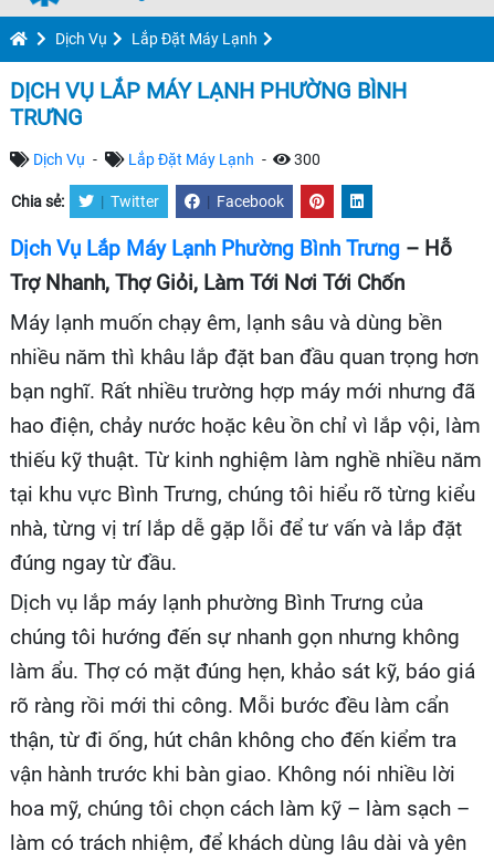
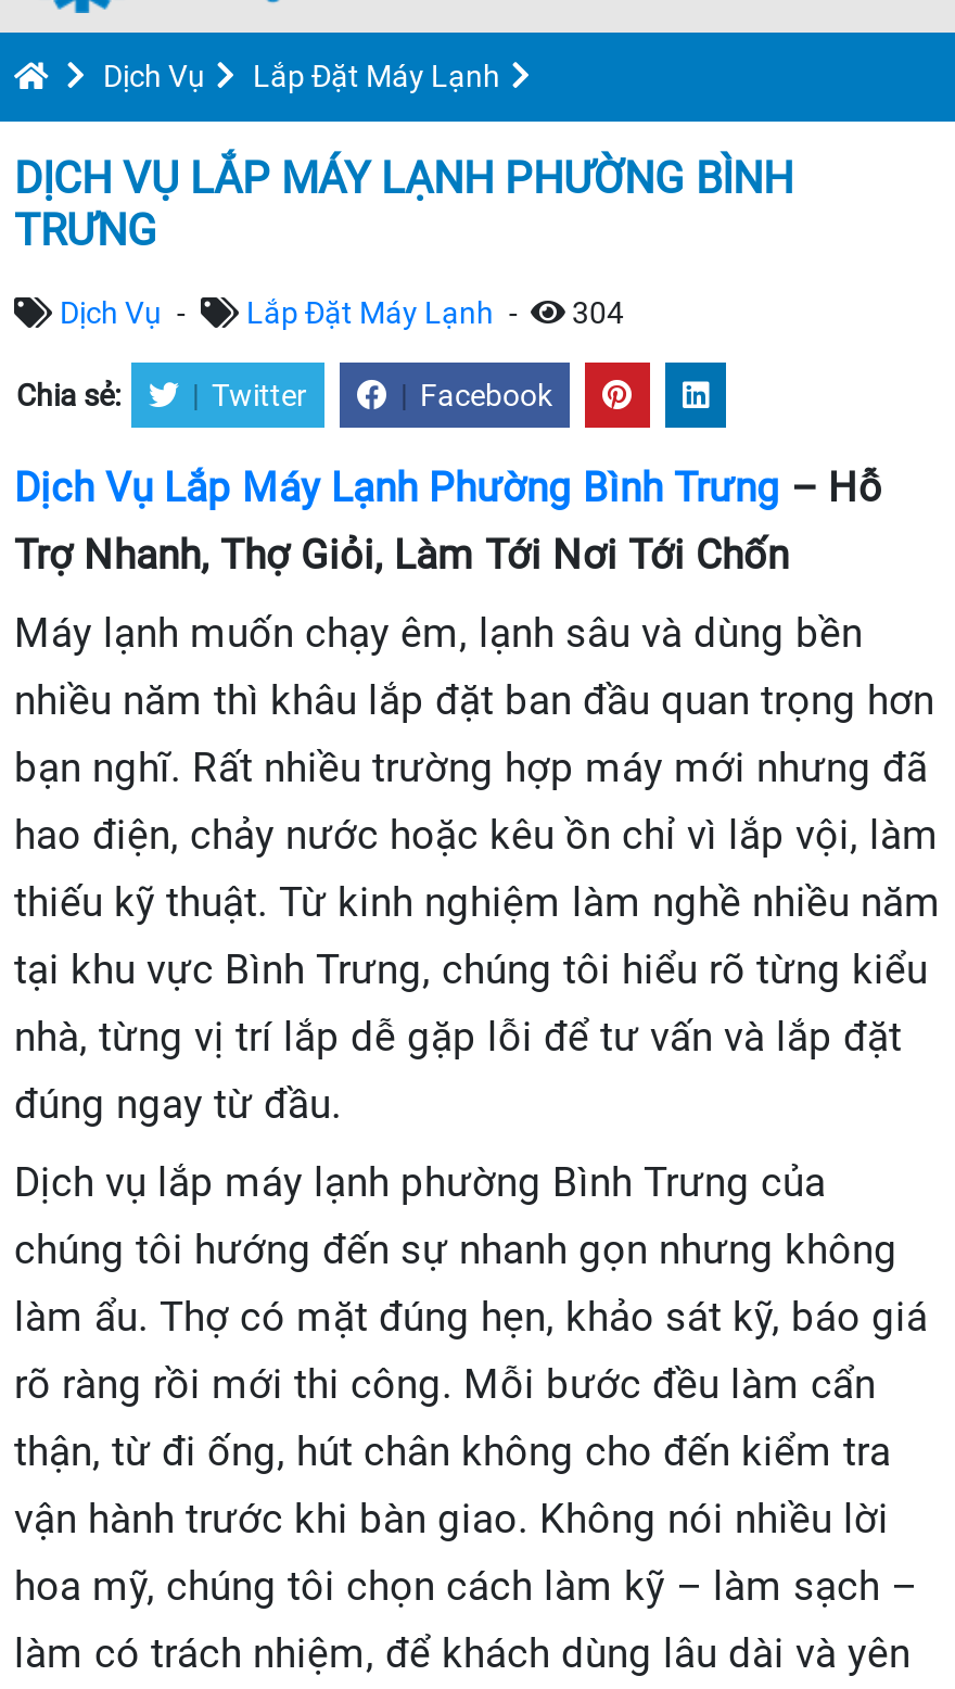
[33,151,320,168] Dịch Vụ - Lắp Đặt Máy Lạnh - 300 -> [60,295,624,330] Dịch Vụ - Lắp Đặt Máy Lạnh - 304

